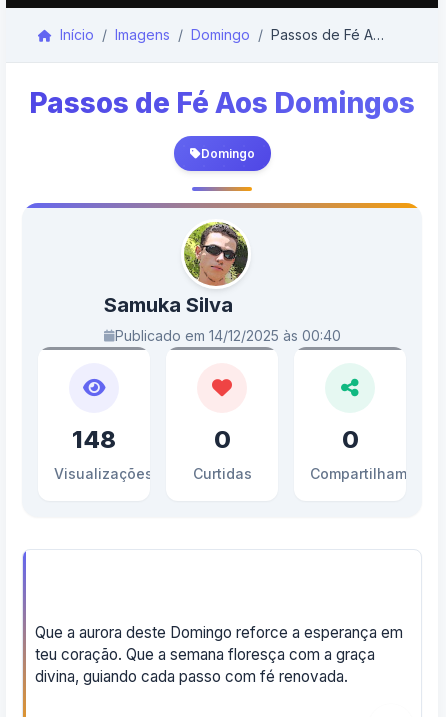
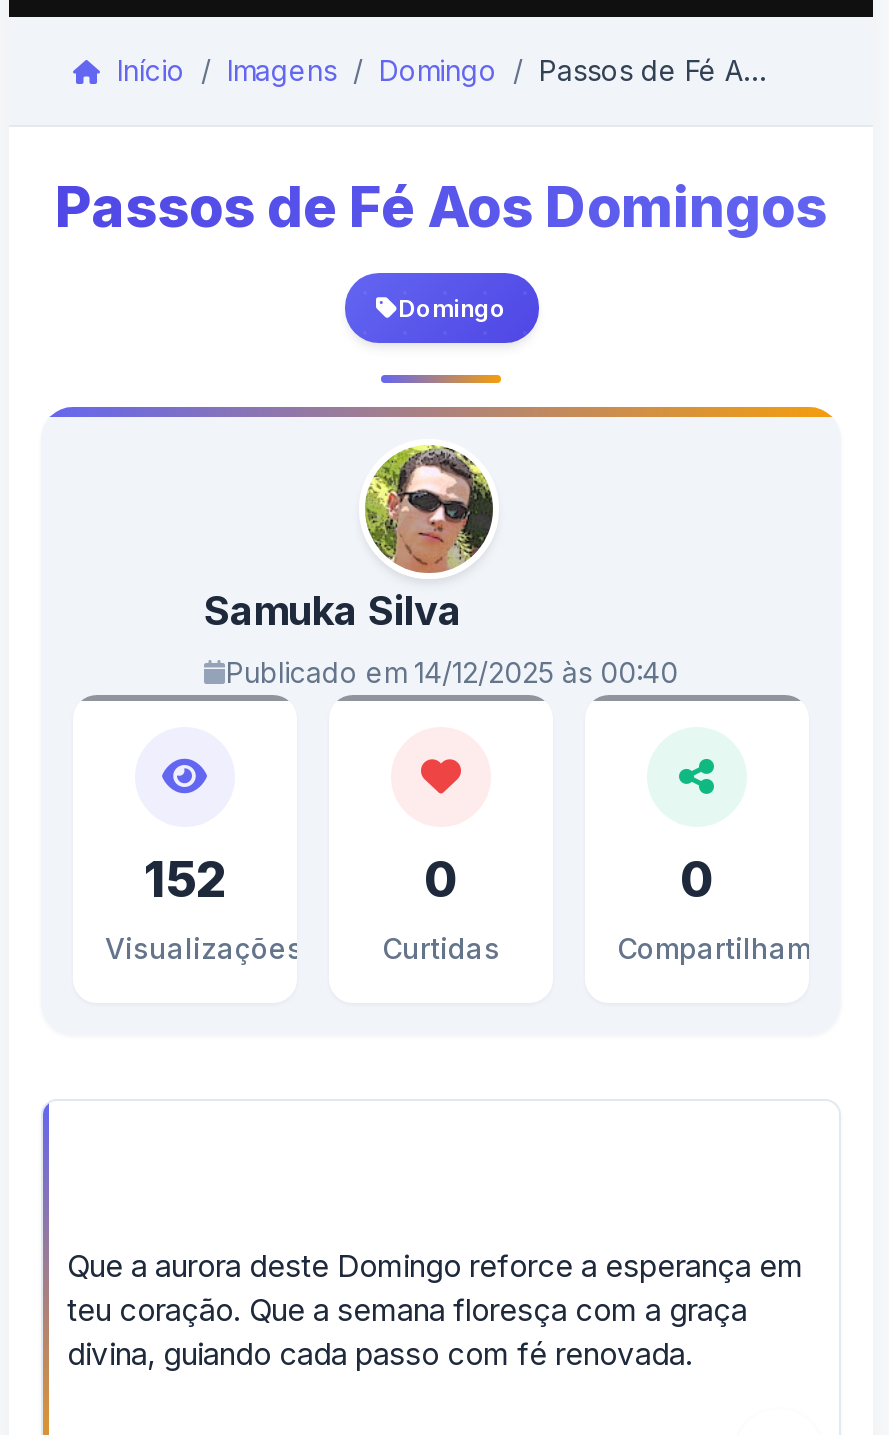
[72,425,116,454] 148 -> [144,852,226,910] 152

